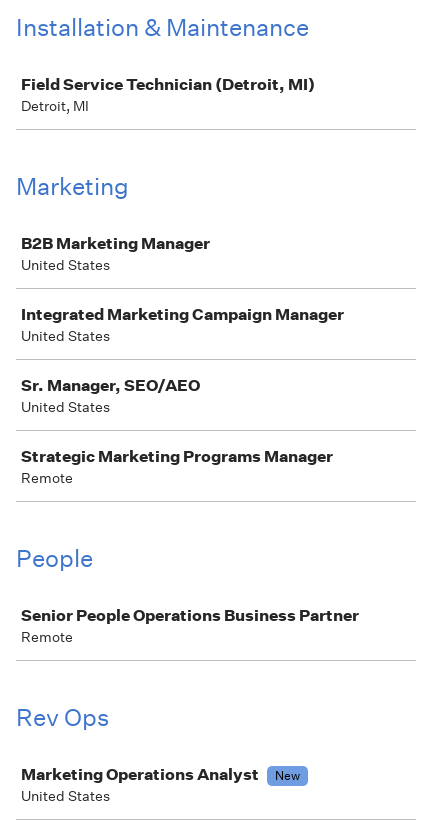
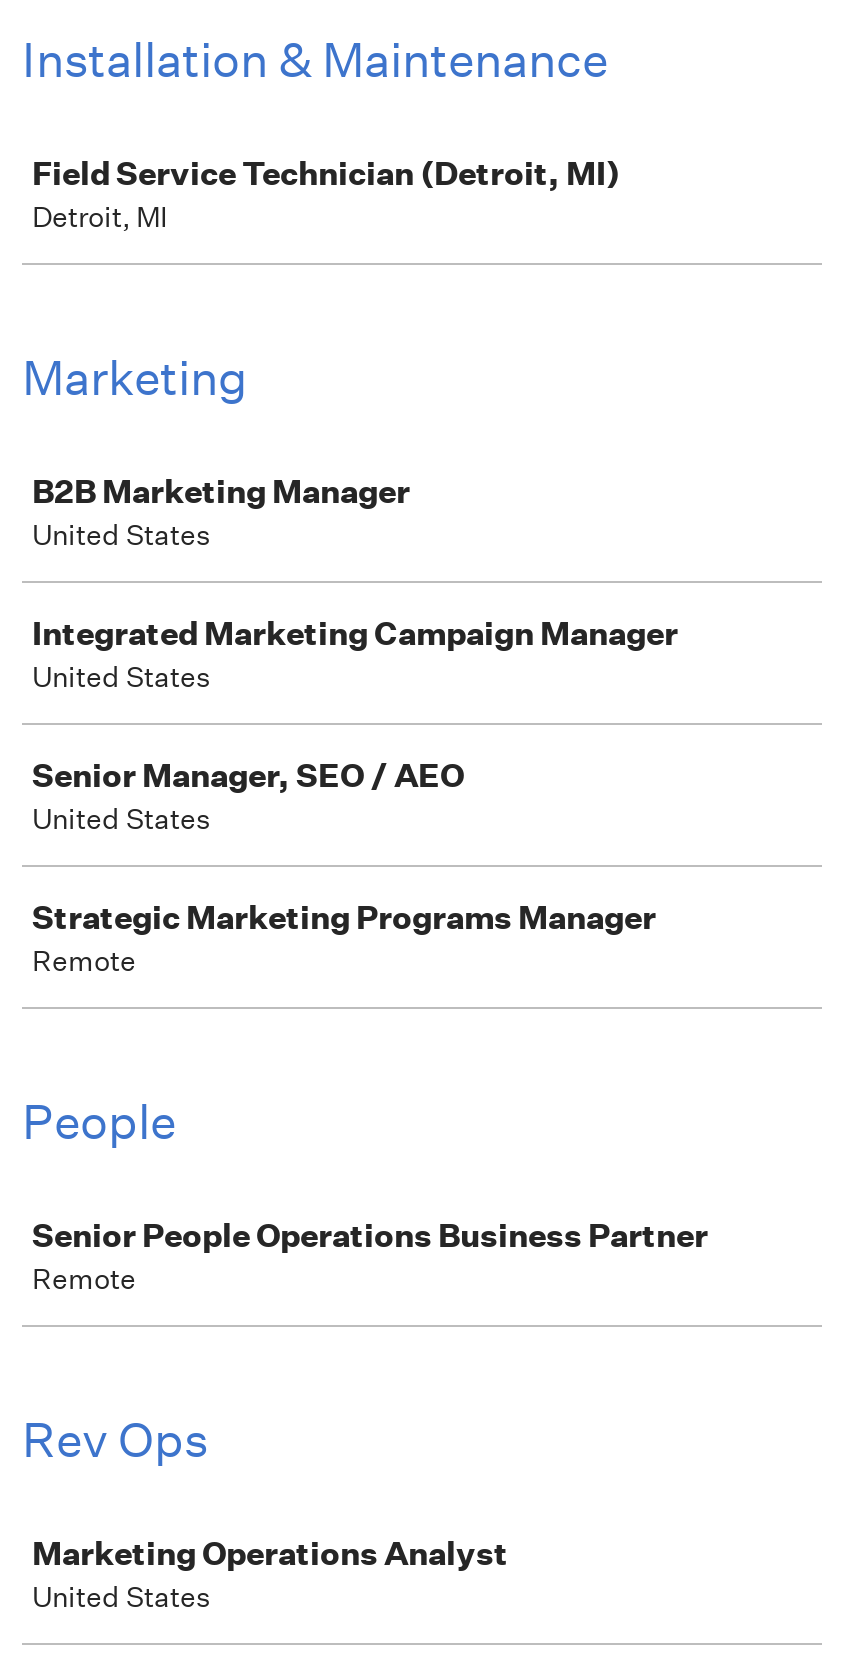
[21,375,200,395] Sr. Manager, SEO/AEO -> [32,755,464,795] Senior Manager, SEO / AEO
[275,767,300,784] New -> none

